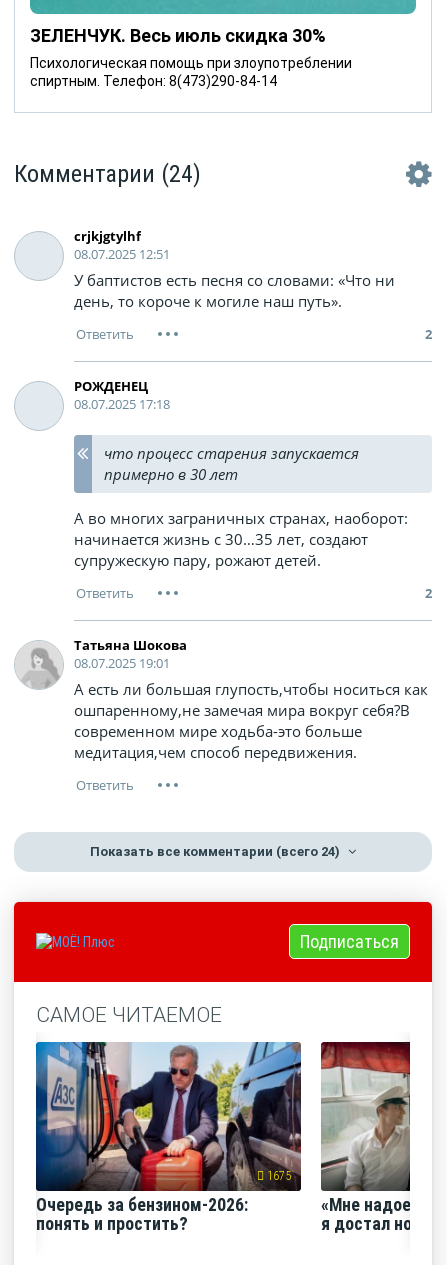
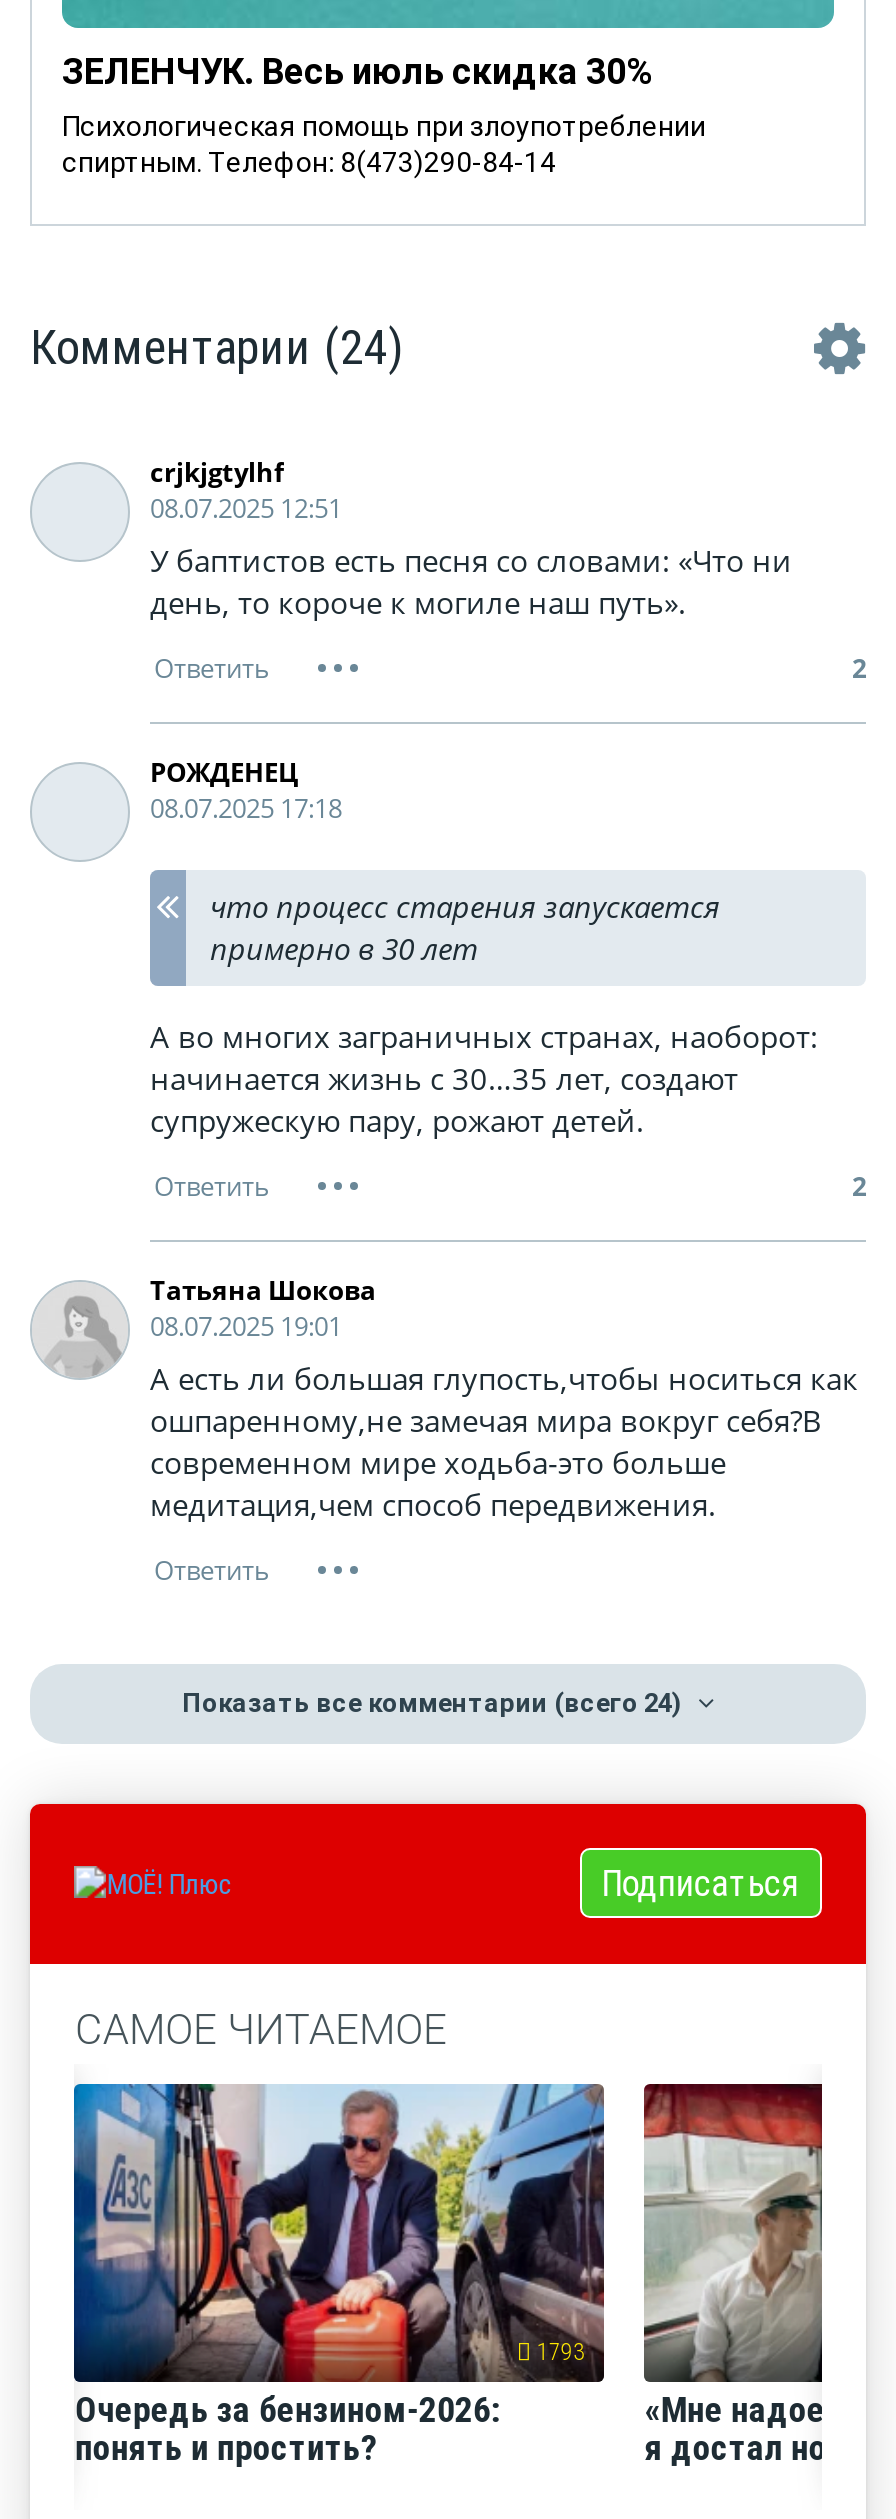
[264,1169,291,1183] 1675 -> [531,2337,585,2365] 1793

